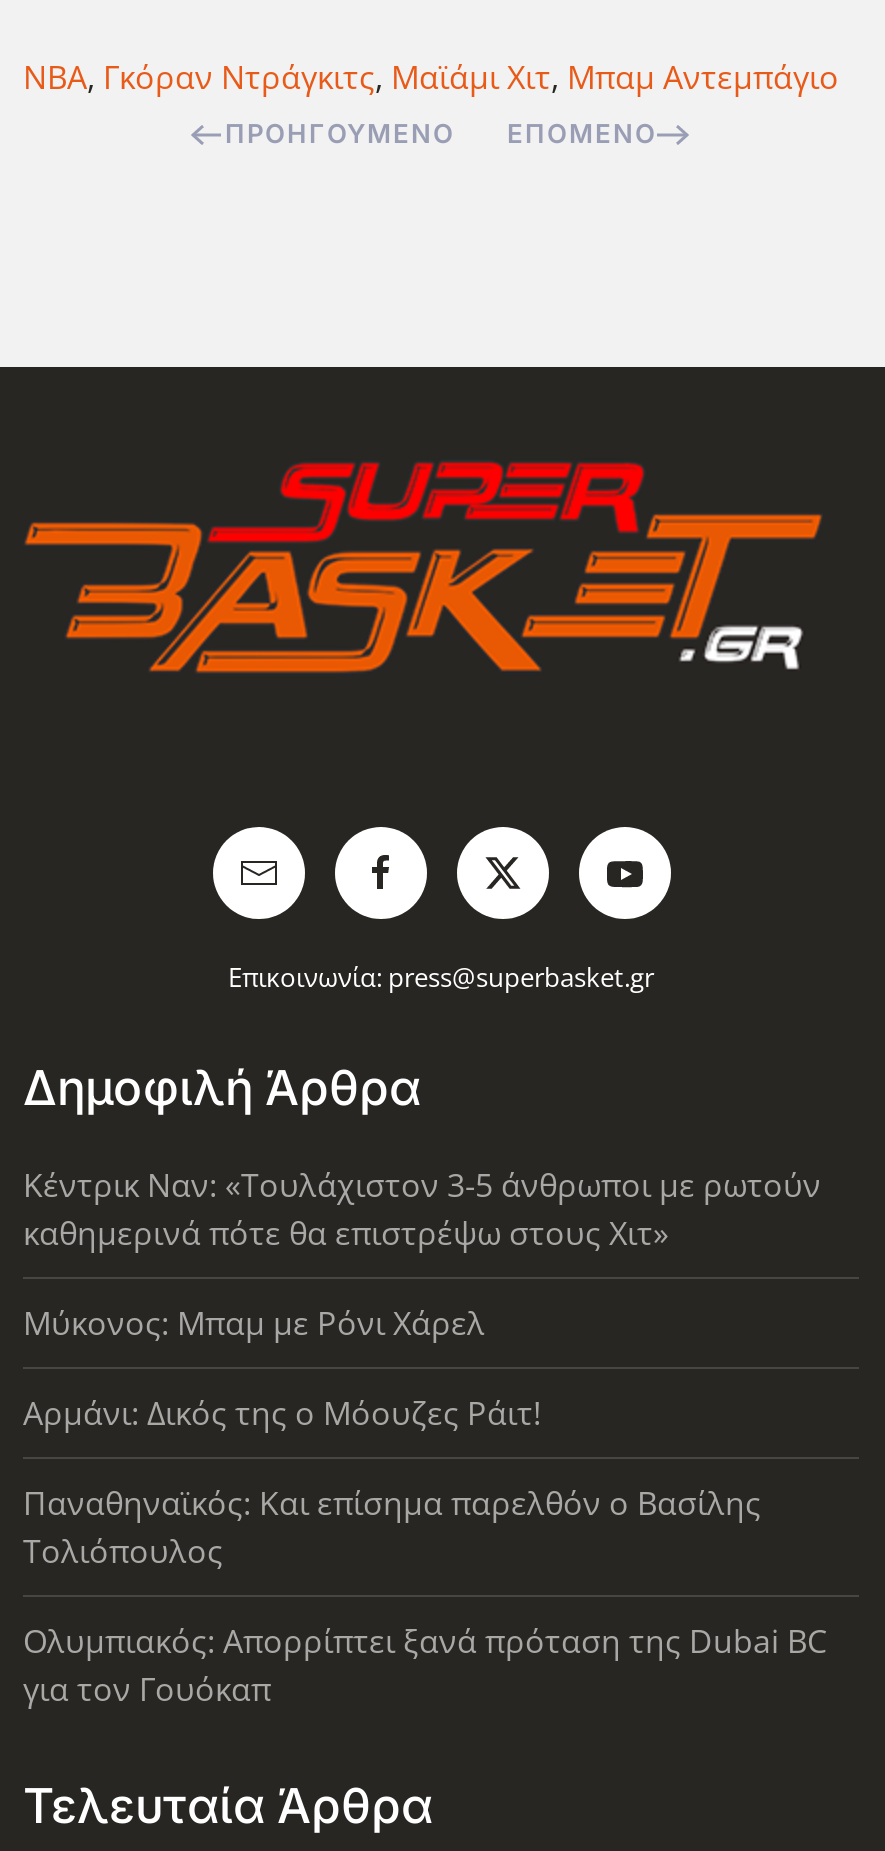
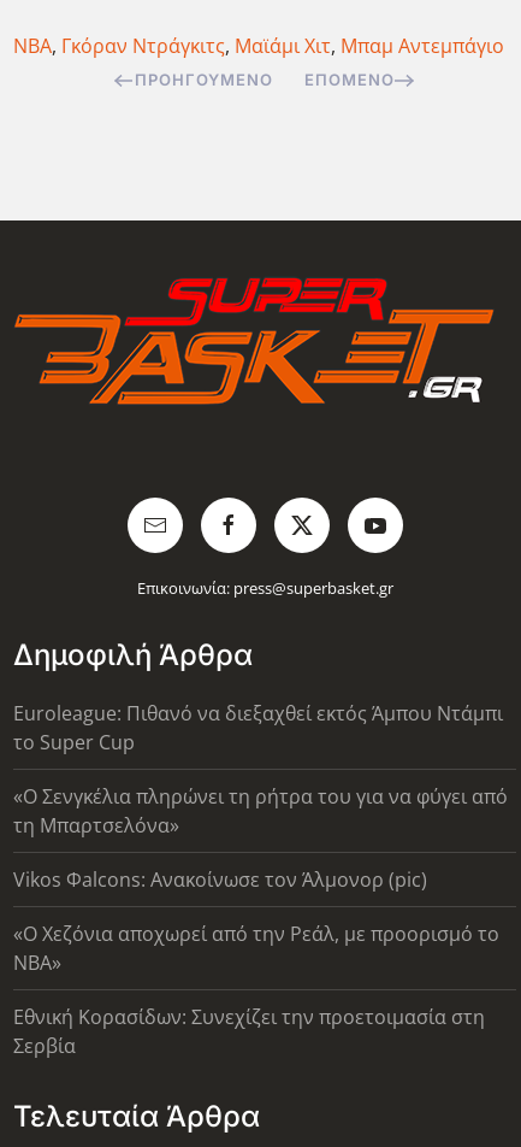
[23,1163,821,1255] Κέντρικ Ναν: «Τουλάχιστον 3-5 άνθρωποι με ρωτούν | καθημερινά πότε θα επιστρέψω στους Χιτ» -> [13,700,503,755] Euroleague: Πιθανό να διεξαχθεί εκτός Άμπου Ντάμπι | το Super Cup
[23,1301,485,1345] Mύκονος: Μπαμ με Ρόνι Χάρελ -> [13,783,508,839] «Ο Σενγκέλια πληρώνει τη ρήτρα του για να φύγει από | τη Μπαρτσελόνα»
[23,1391,541,1435] Αρμάνι: Δικός της ο Μόουζες Ράιτ! -> [13,866,427,893] Vikos Φalcons: Ανακοίνωσε τον Άλμονορ (pic)
[23,1481,761,1573] Παναθηναϊκός: Και επίσημα παρελθόν ο Βασίλης | Τολιόπουλος -> [13,920,499,976] «Ο Χεζόνια αποχωρεί από την Ρεάλ, με προορισμό το | ΝΒΑ»
[23,1619,827,1711] Ολυμπιακός: Απορρίπτει ξανά πρόταση της Dubai BC | για τον Γουόκαπ -> [13,1004,485,1059] Εθνική Κορασίδων: Συνεχίζει την προετοιμασία στη | Σερβία

